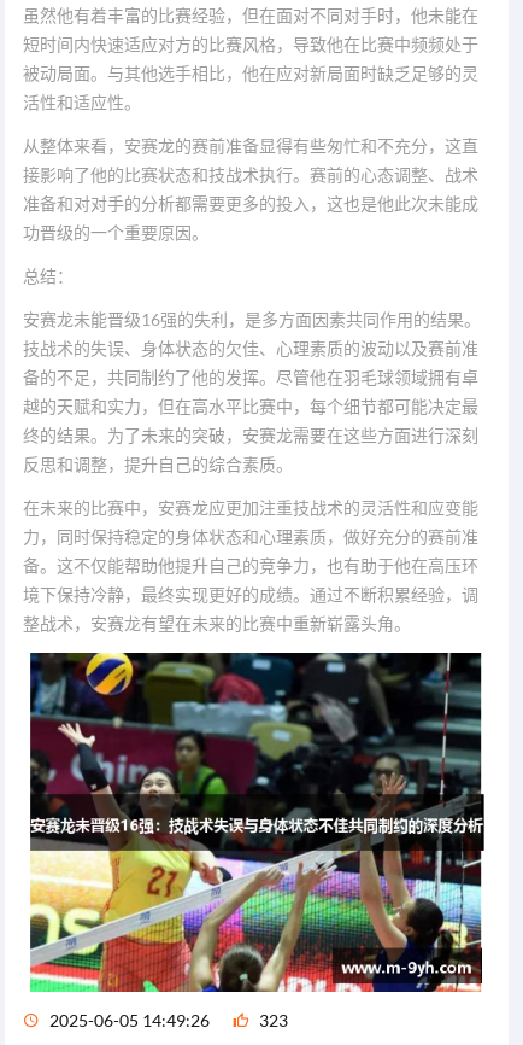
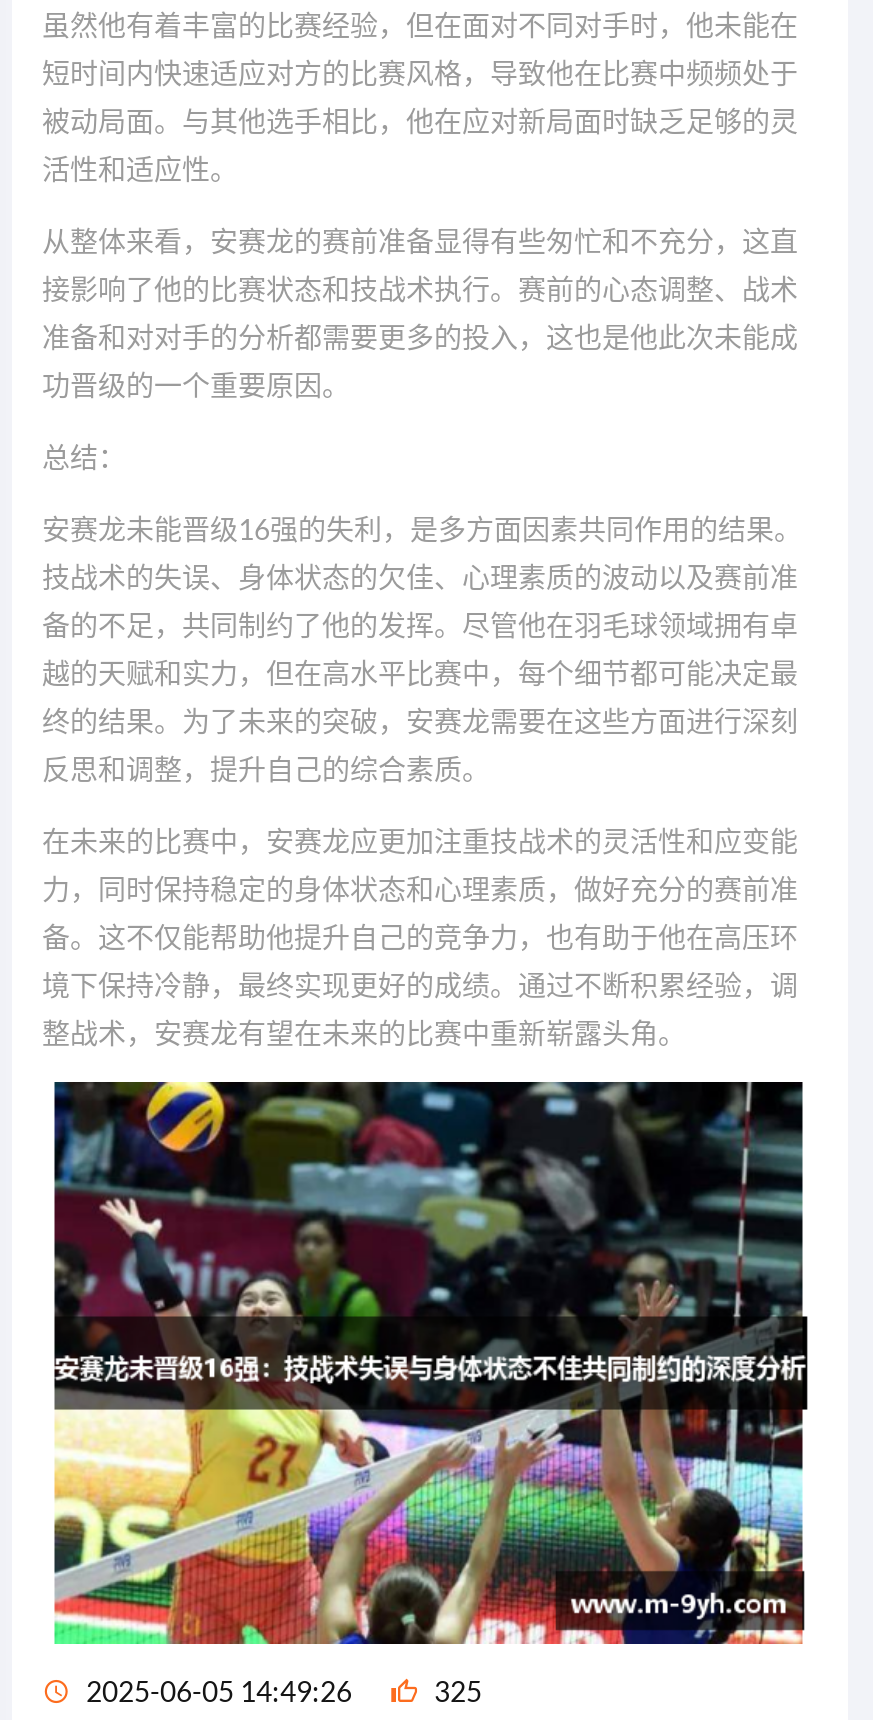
[259,1010,288,1030] 323 -> [434,1674,482,1708] 325

